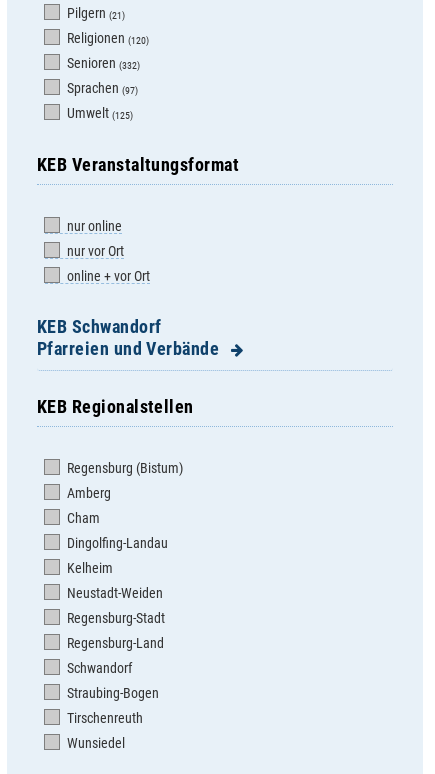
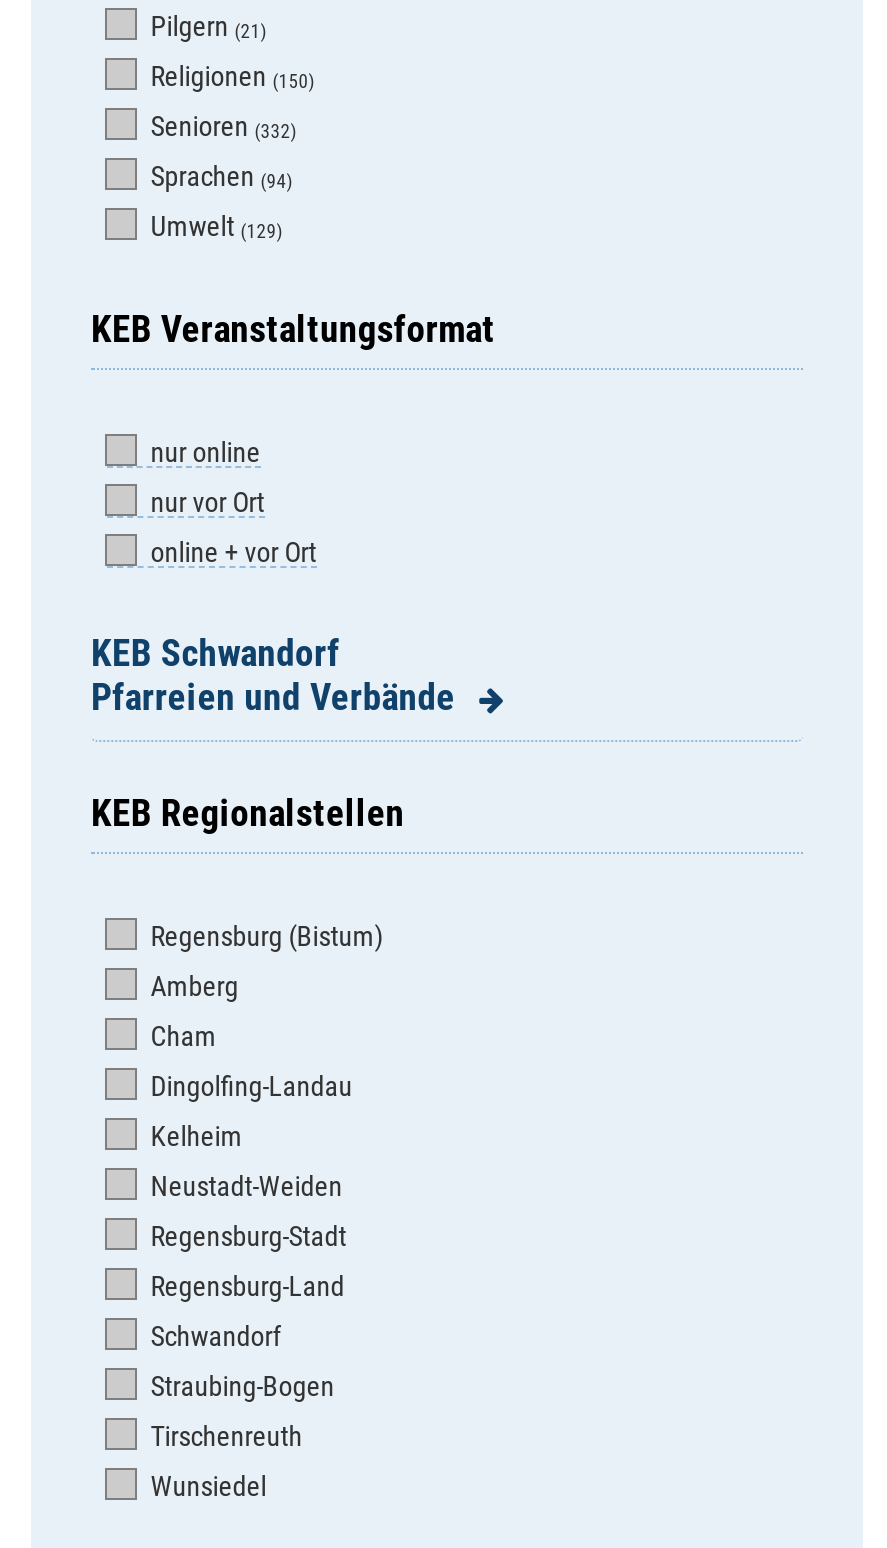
[67,30,149,46] Religionen (120) -> [151,60,315,92] Religionen (150)
[67,80,138,96] Sprachen (97) -> [151,160,293,192] Sprachen (94)
[67,105,133,121] Umwelt (125) -> [151,210,283,242] Umwelt (129)

